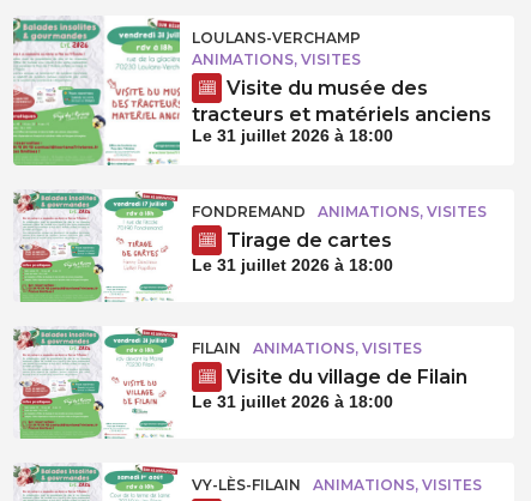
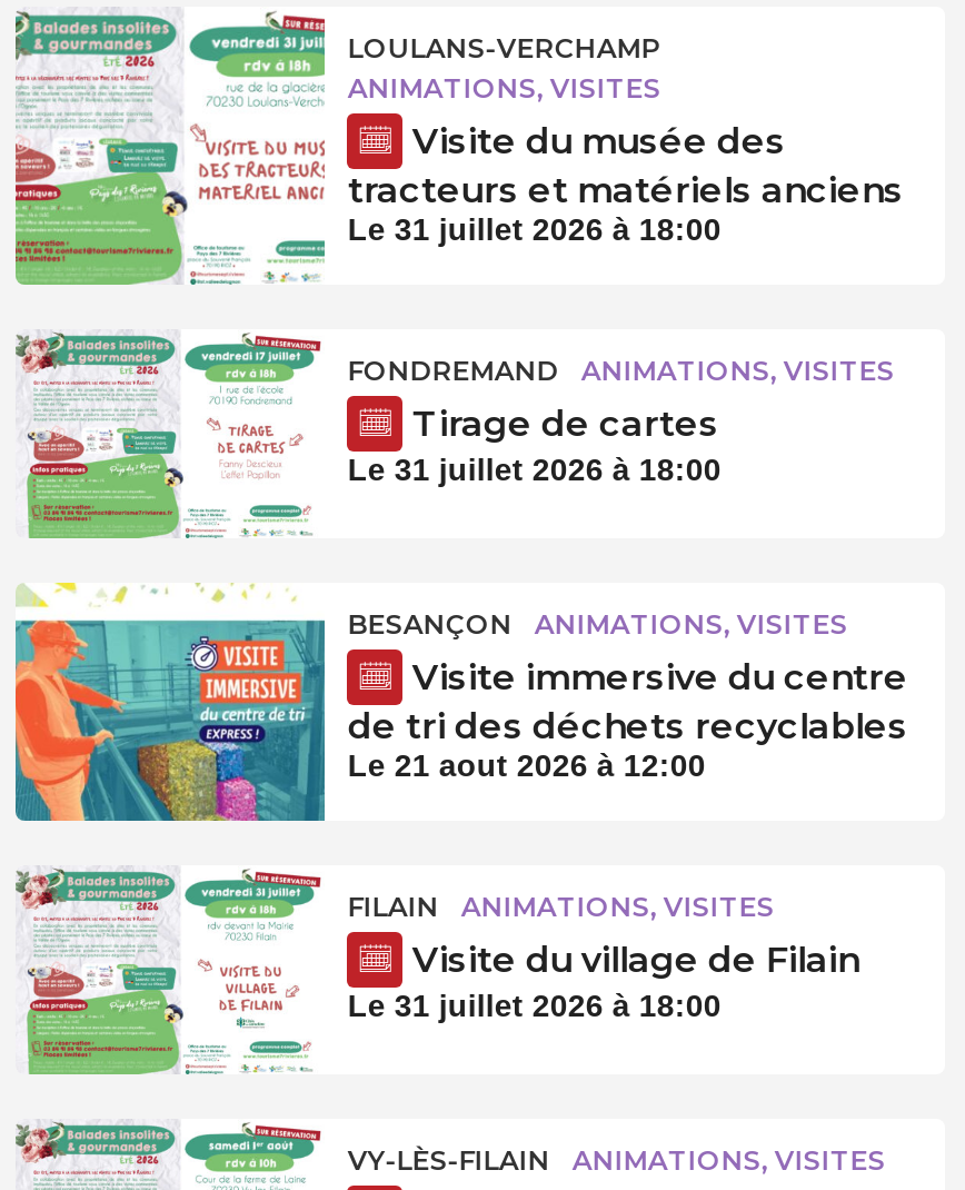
none -> [13,581,908,823] [image] | BESANÇON | ANIMATIONS, VISITES | Visite immersive du centre | de tri des déchets recyclables | Le 21 aout 2026 à 12:00

